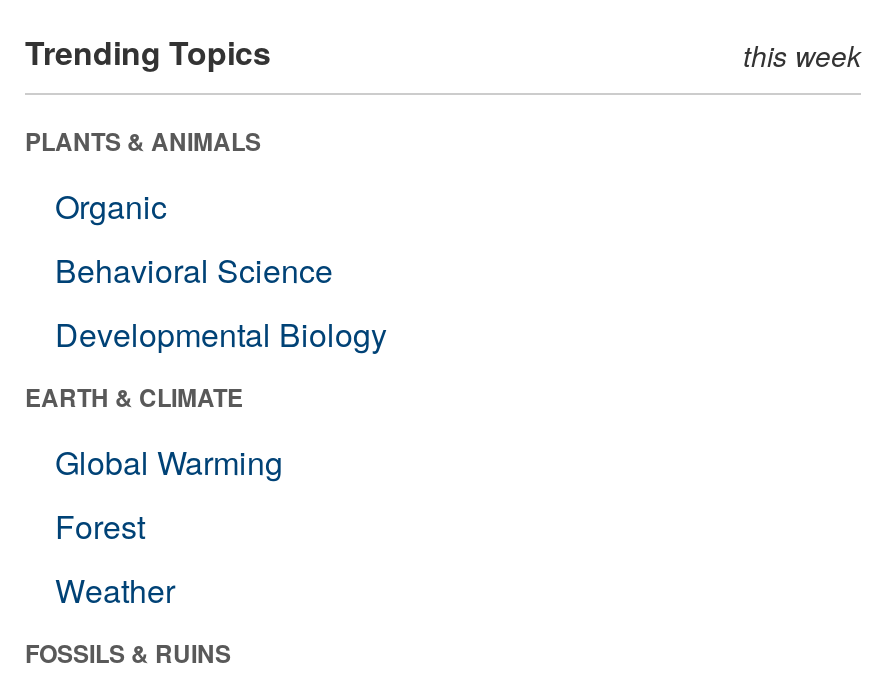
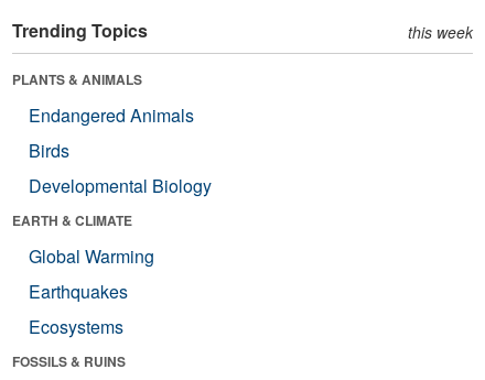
[55,183,333,293] Organic | Behavioral Science -> [29,102,194,163] Endangered Animals | Birds
[55,503,175,613] Forest | Weather -> [29,278,128,339] Earthquakes | Ecosystems

